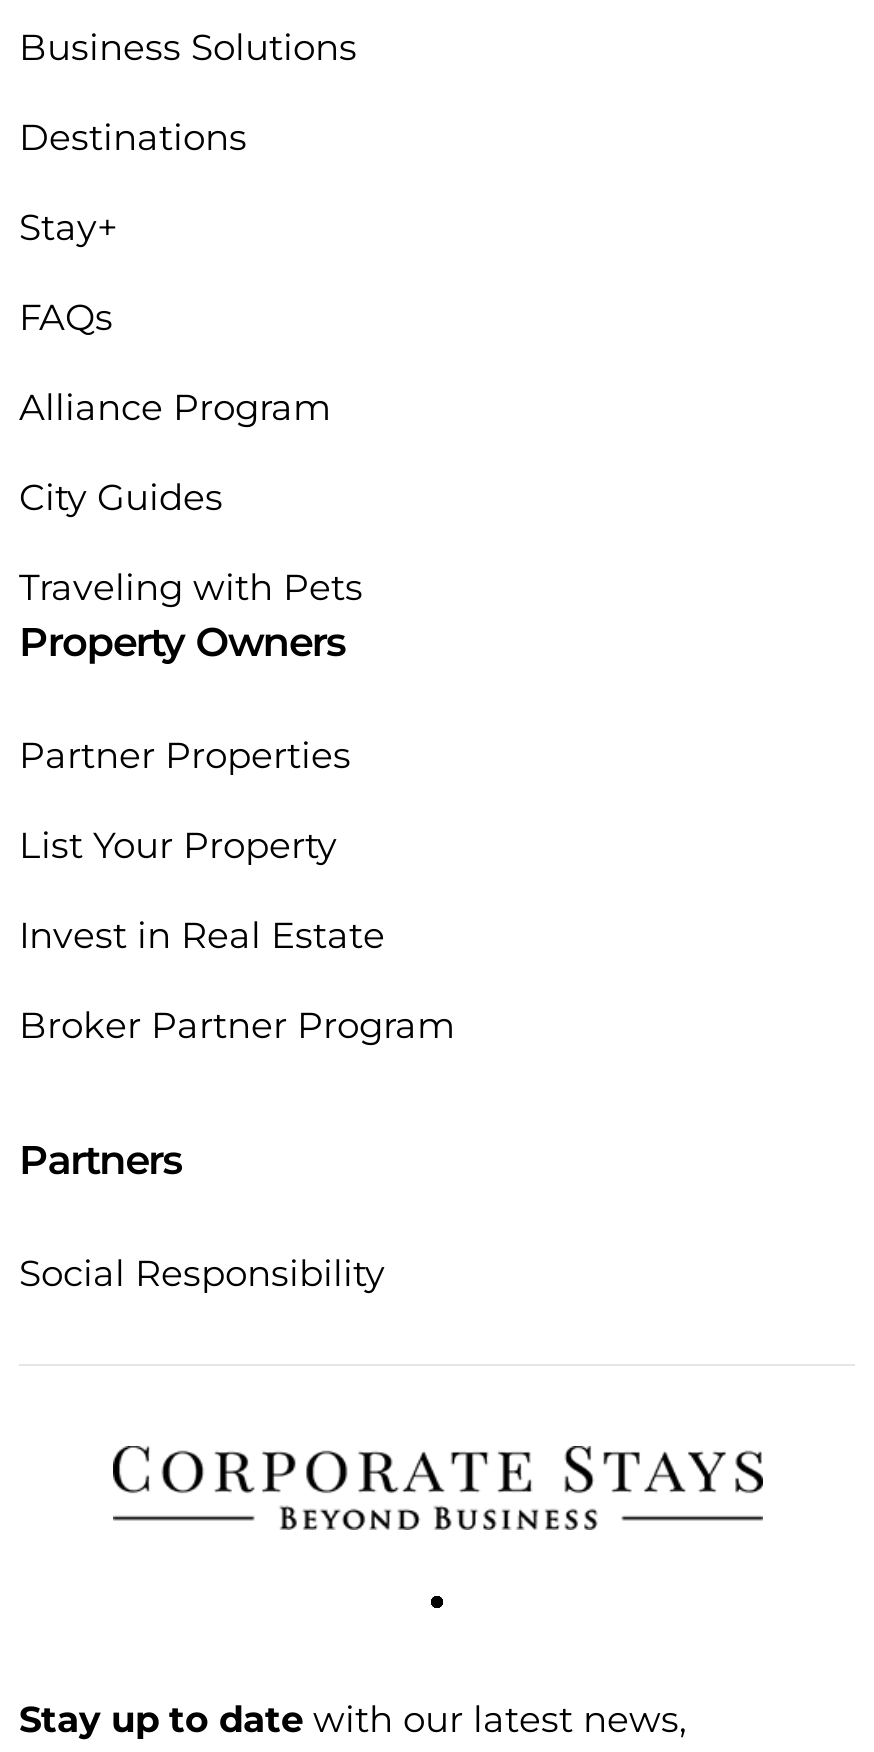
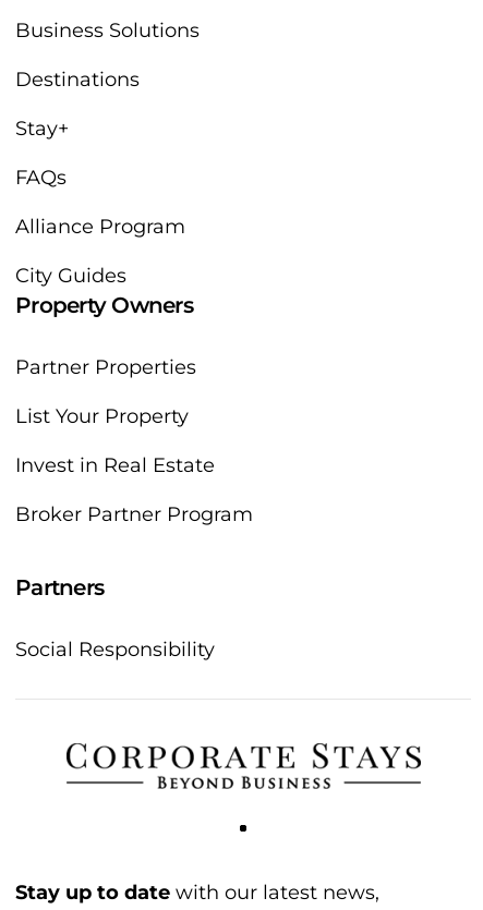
[19,565,363,609] Traveling with Pets -> none

